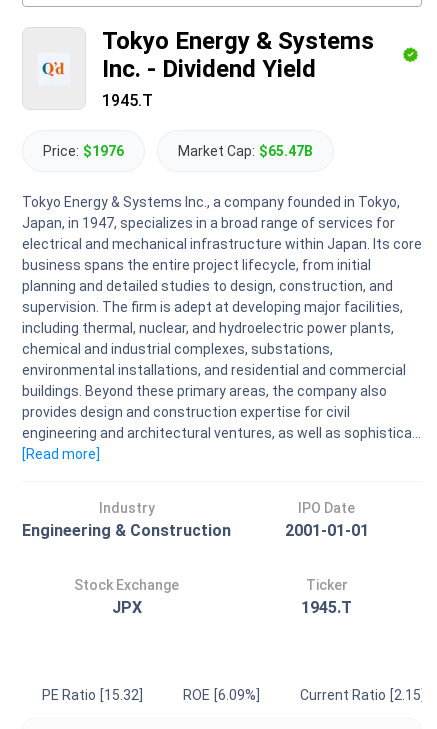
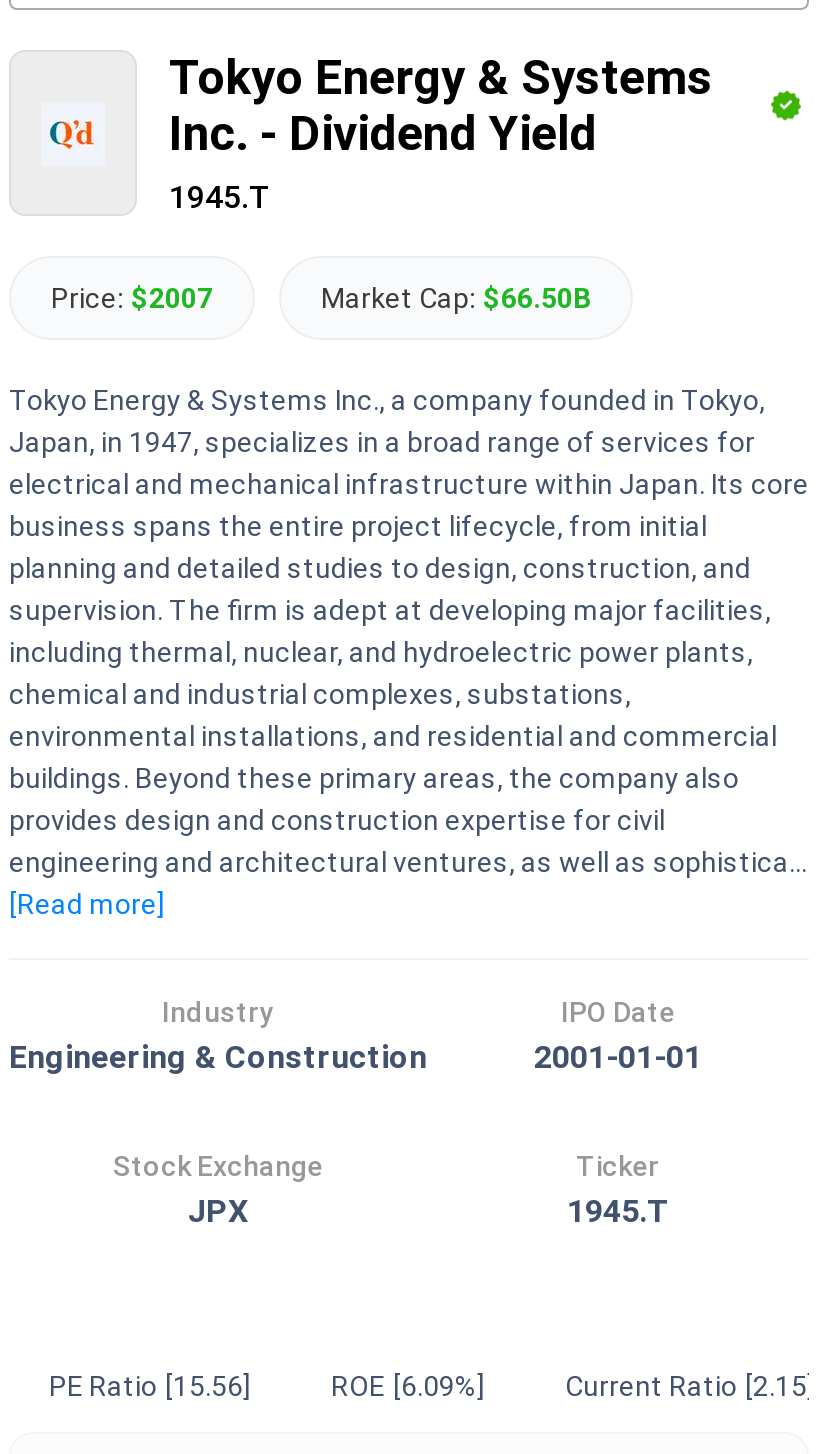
[43,143,124,159] Price: $1976 -> [51,282,213,314] Price: $2007
[178,143,313,159] Market Cap: $65.47B -> [321,282,591,314] Market Cap: $66.50B
[42,687,143,703] PE Ratio [15.32] -> [49,1370,251,1402] PE Ratio [15.56]

